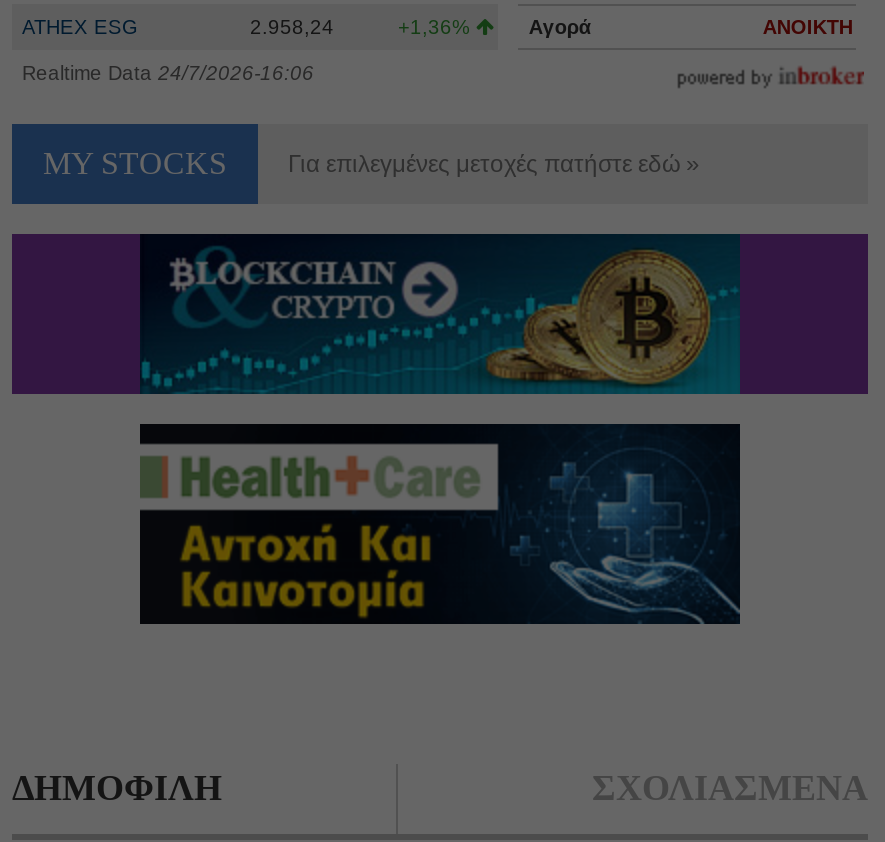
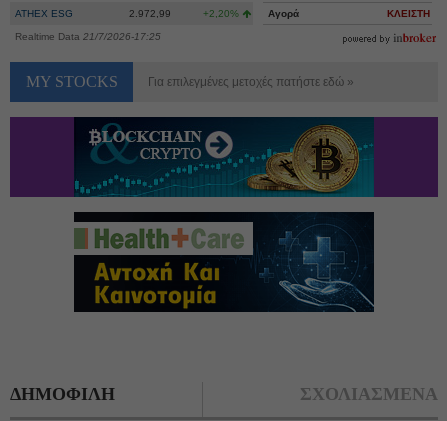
[250,16,334,38] 2.958,24 -> [129,8,171,19] 2.972,99
[398,16,476,38] +1,36% -> [203,8,242,19] +2,20%
[763,16,853,38] ΑΝΟΙΚΤΗ -> [387,8,430,19] ΚΛΕΙΣΤΗ
[22,62,314,84] Realtime Data 24/7/2026-16:06 -> [15,31,161,42] Realtime Data 21/7/2026-17:25

